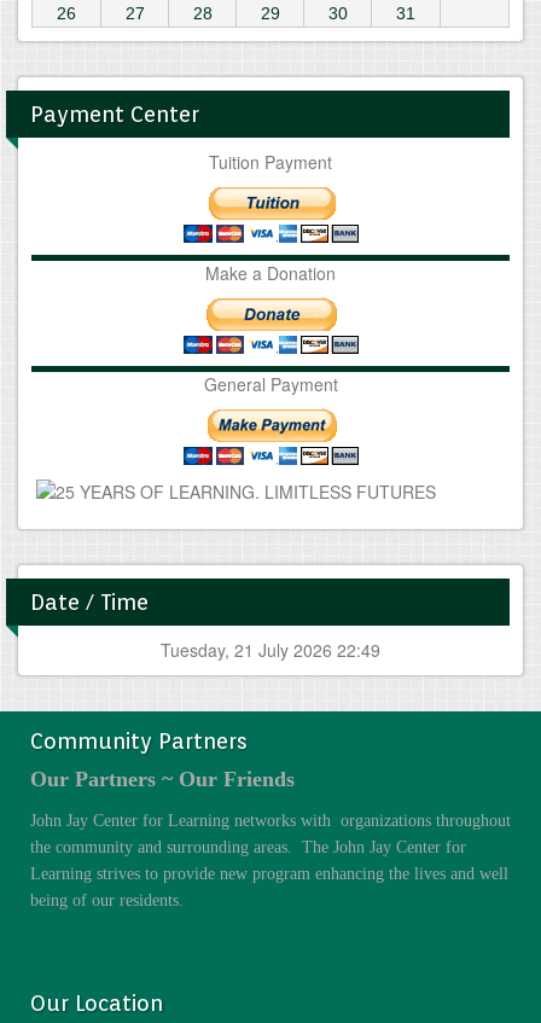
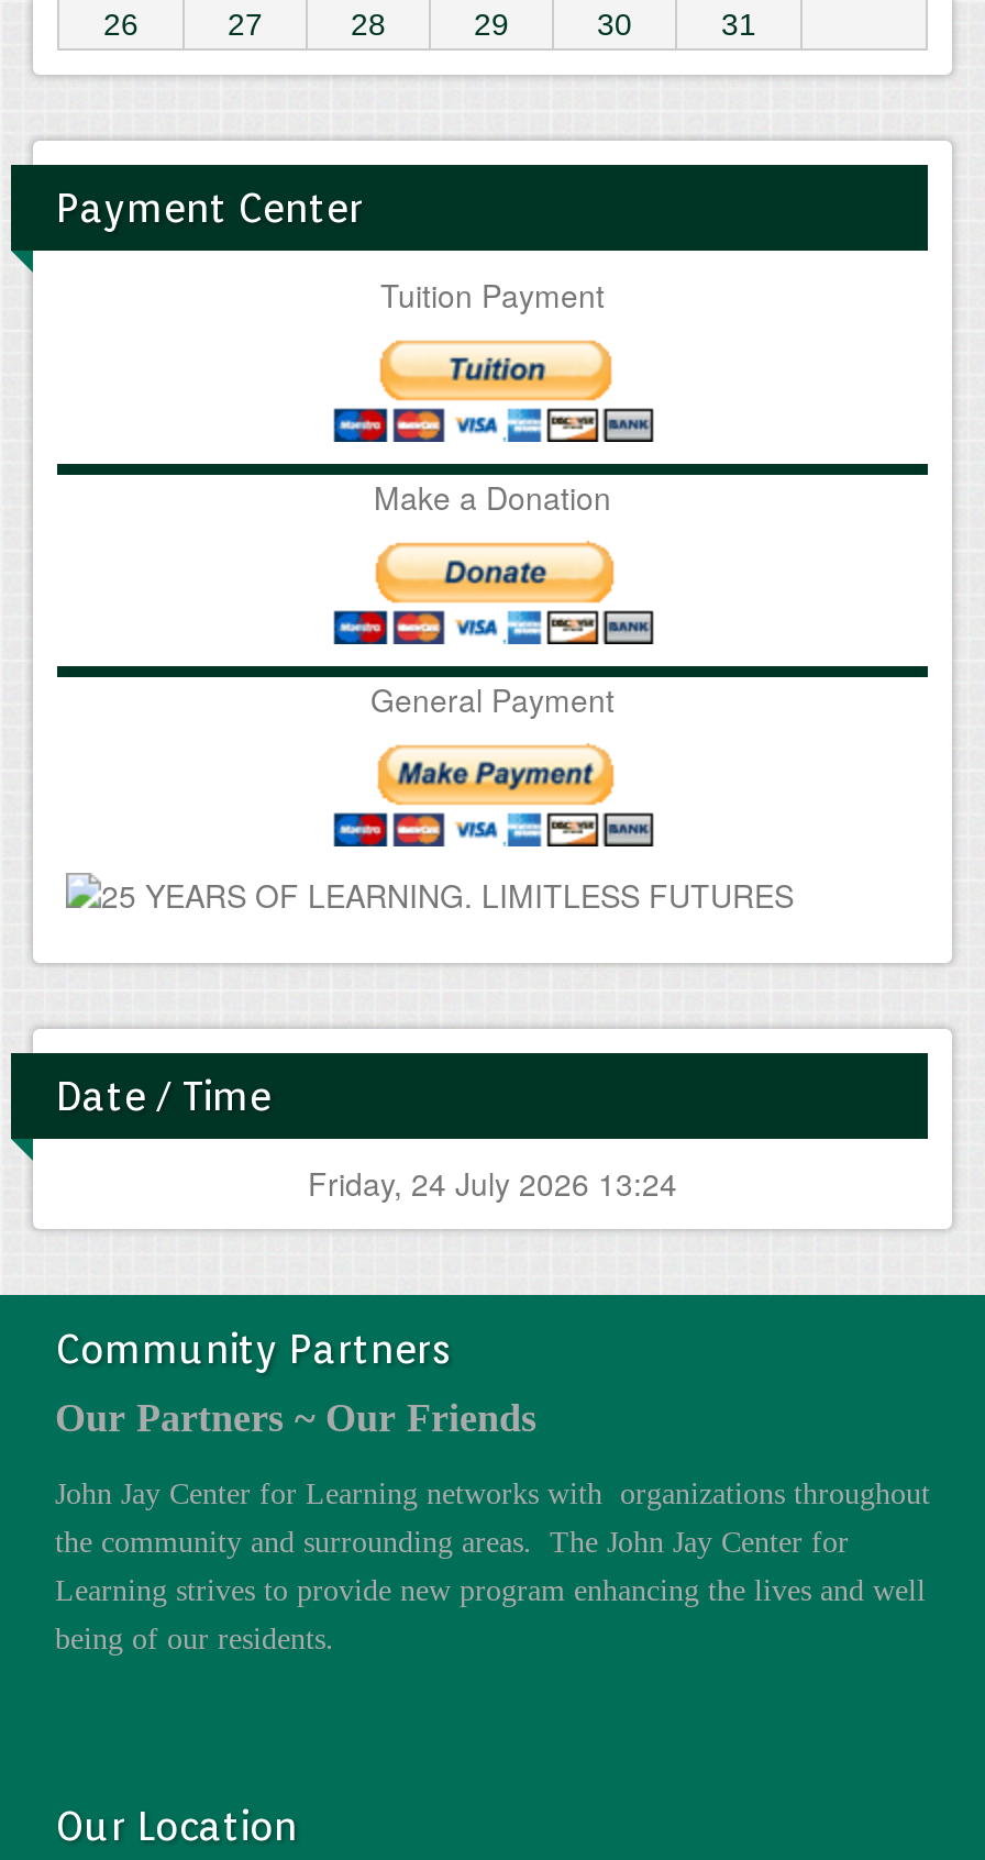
[161,638,380,662] Tuesday, 21 July 2026 22:49 -> [308,1162,677,1206] Friday, 24 July 2026 13:24

